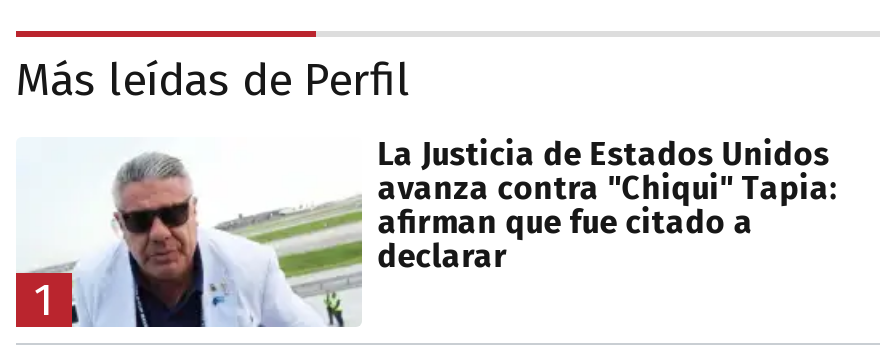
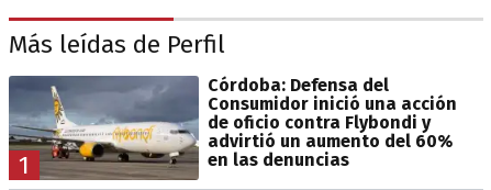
[16,134,838,329] [image] | La Justicia de Estados Unidos | avanza contra "Chiqui" Tapia: | afirman que fue citado a | declarar -> [8,74,457,181] [image] | Córdoba: Defensa del | Consumidor inició una acción | de oficio contra Flybondi y | advirtió un aumento del 60% | en las denuncias

